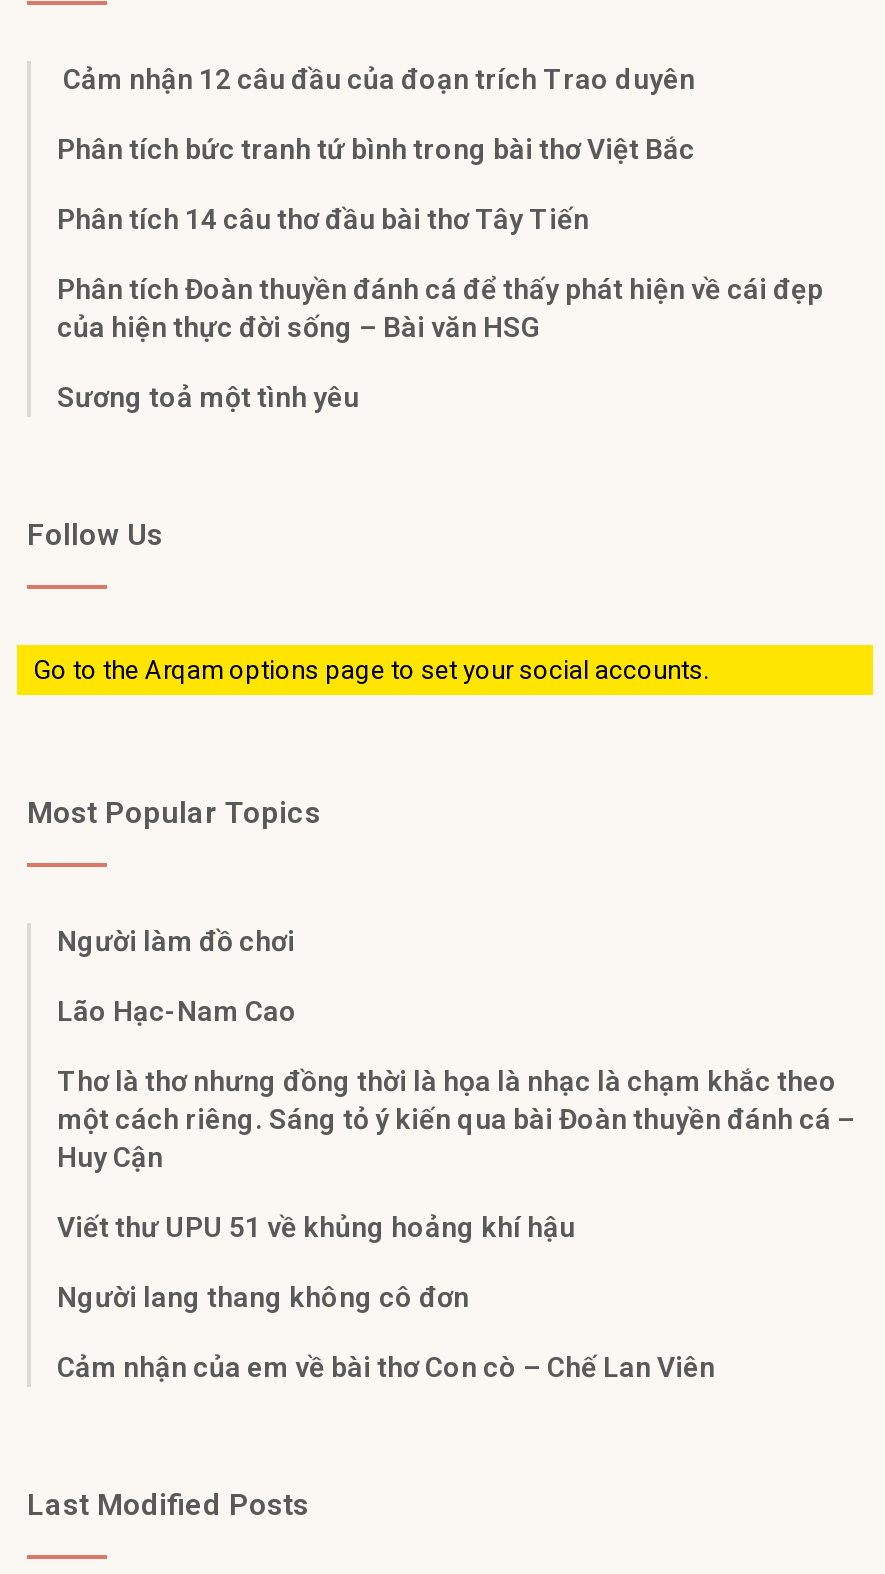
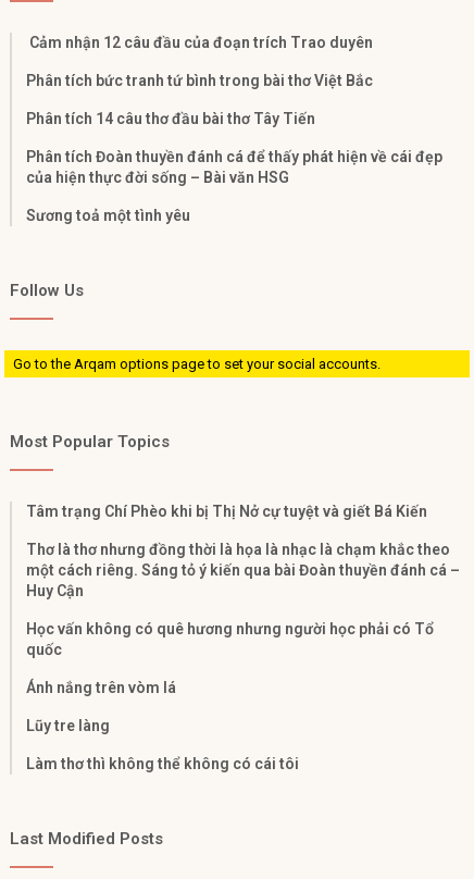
[57,924,297,1026] Người làm đồ chơi | Lão Hạc-Nam Cao -> [26,503,427,520] Tâm trạng Chí Phèo khi bị Thị Nở cự tuyệt và giết Bá Kiến
moved [57,1064,855,1172] -> [26,541,460,600]: Thơ là thơ nhưng đồng thời là họa là nhạc là chạm khắc theo | một cách riêng. Sáng tỏ ý kiến qua bài Đoàn thuyền đánh cá – | Huy Cận
[57,1210,715,1382] Viết thư UPU 51 về khủng hoảng khí hậu | Người lang thang không cô đơn | Cảm nhận của em về bài thơ Con cò – Chế Lan Viên -> [26,620,434,773] Học vấn không có quê hương nhưng người học phải có Tổ | quốc | Ánh nắng trên vòm lá | Lũy tre làng | Làm thơ thì không thể không có cái tôi

